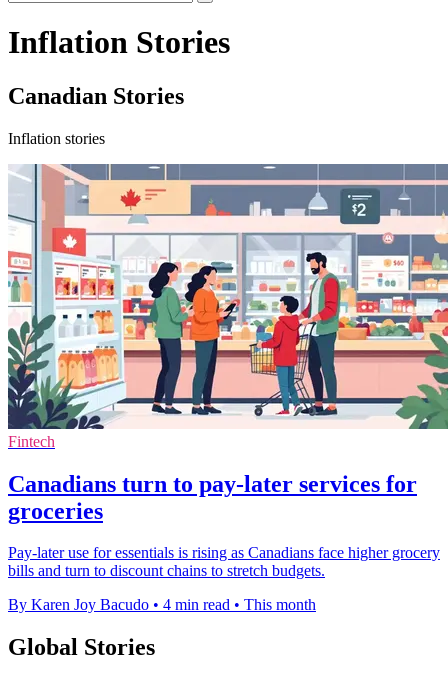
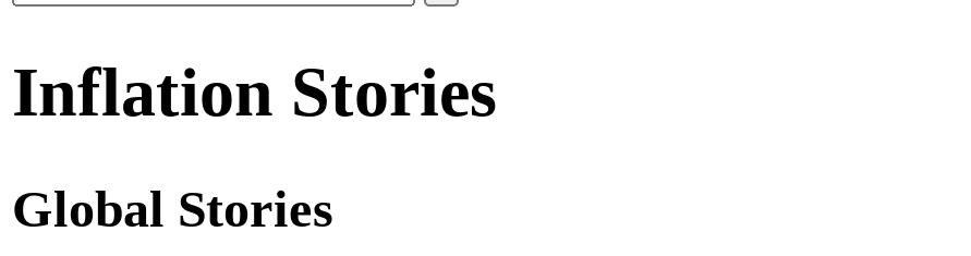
[8,83,184,147] Canadian Stories | Inflation stories -> none
[8,163,445,613] [image] | Fintech | Canadians turn to pay-later services for | groceries | Pay-later use for essentials is rising as Canadians face higher grocery | bills and turn to discount chains to stretch budgets. | By Karen Joy Bacudo • 4 min read • This month -> none

